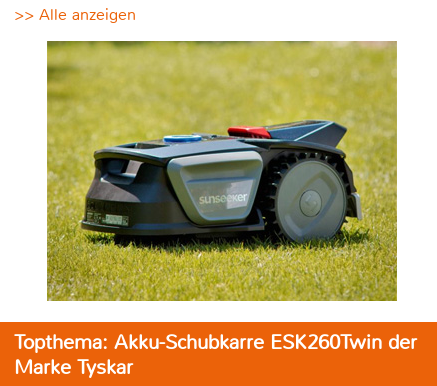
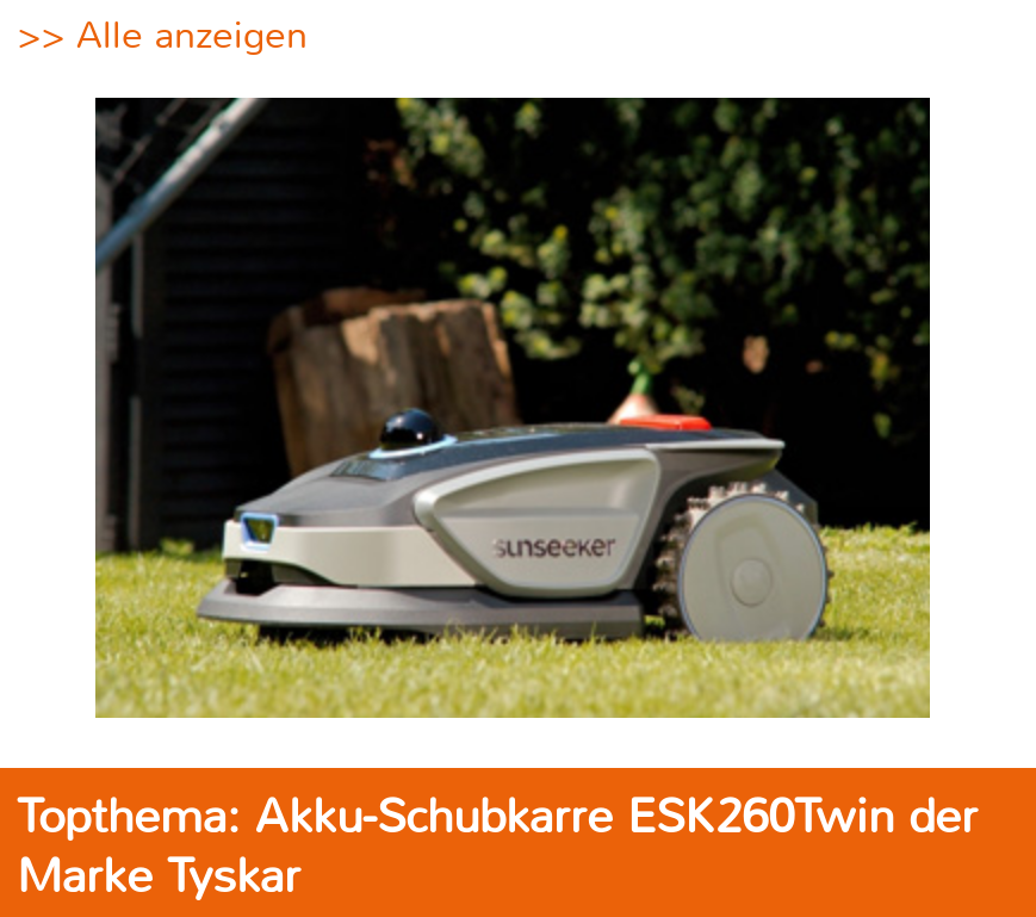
[46,40,398,301] [image] -> [93,95,932,718] [image]

